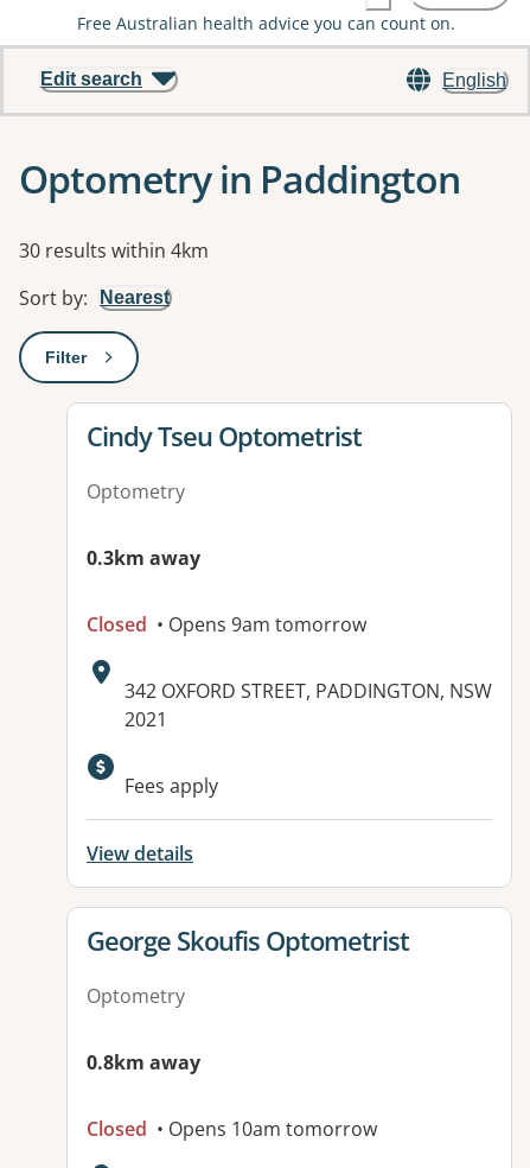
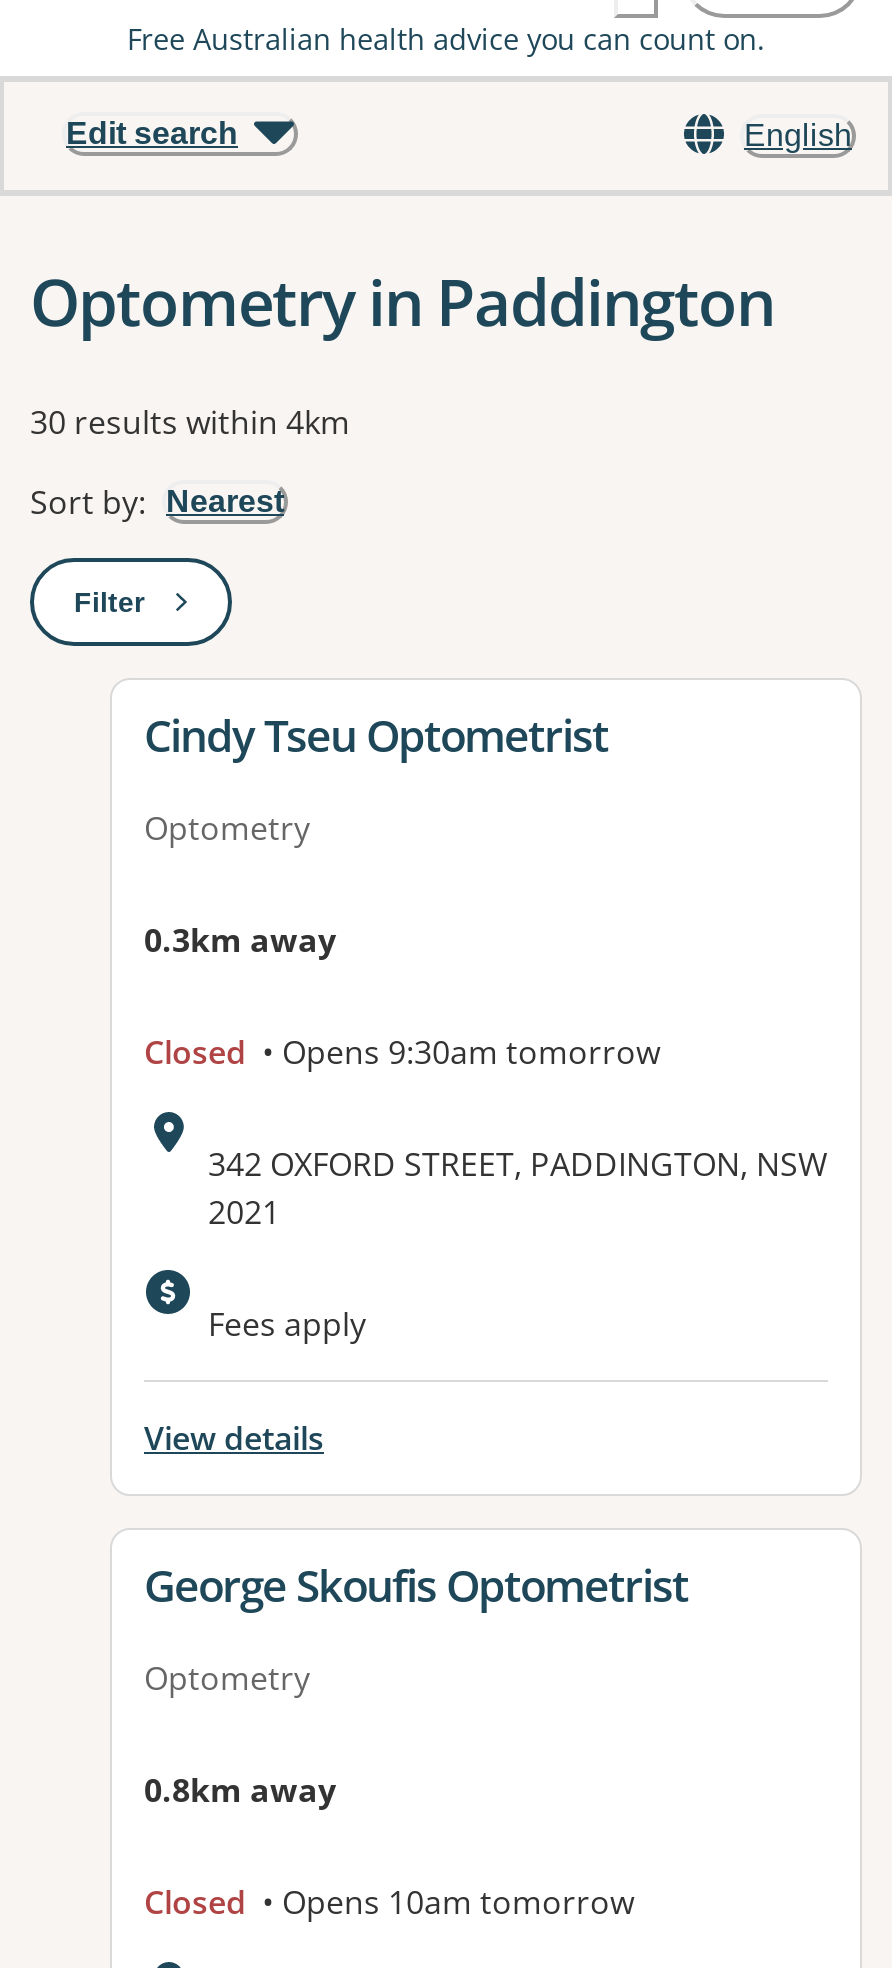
[87,612,366,638] Closed • Opens 9am tomorrow -> [144,1031,660,1075] Closed • Opens 9:30am tomorrow

